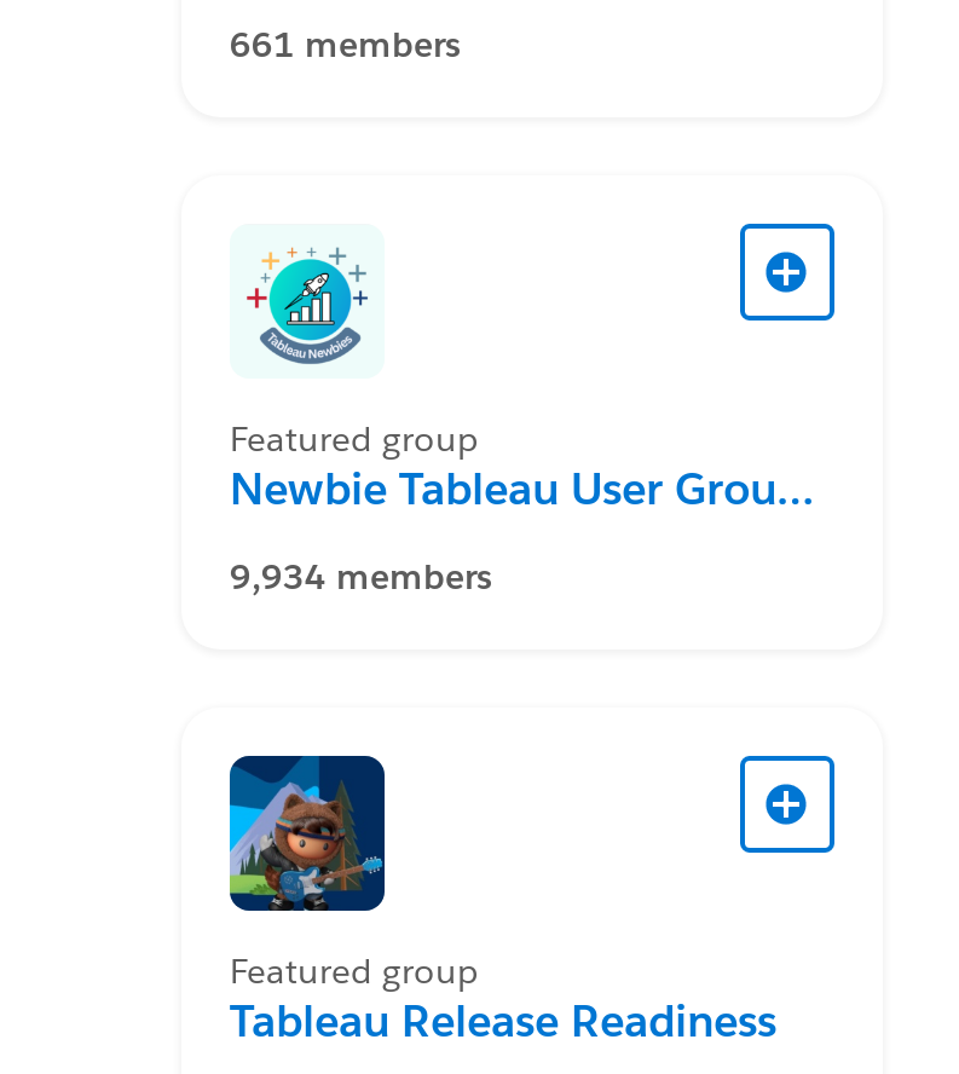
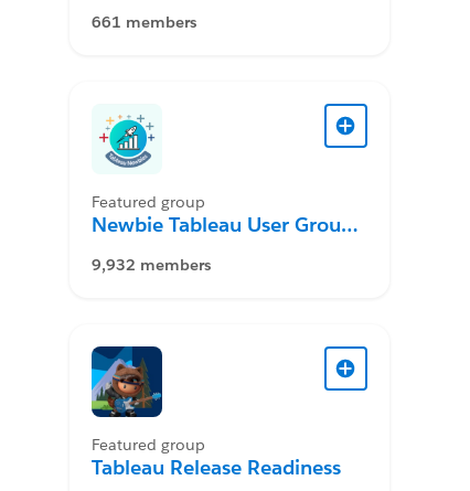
[230,555,491,599] 9,934 members -> [92,255,211,275] 9,932 members

